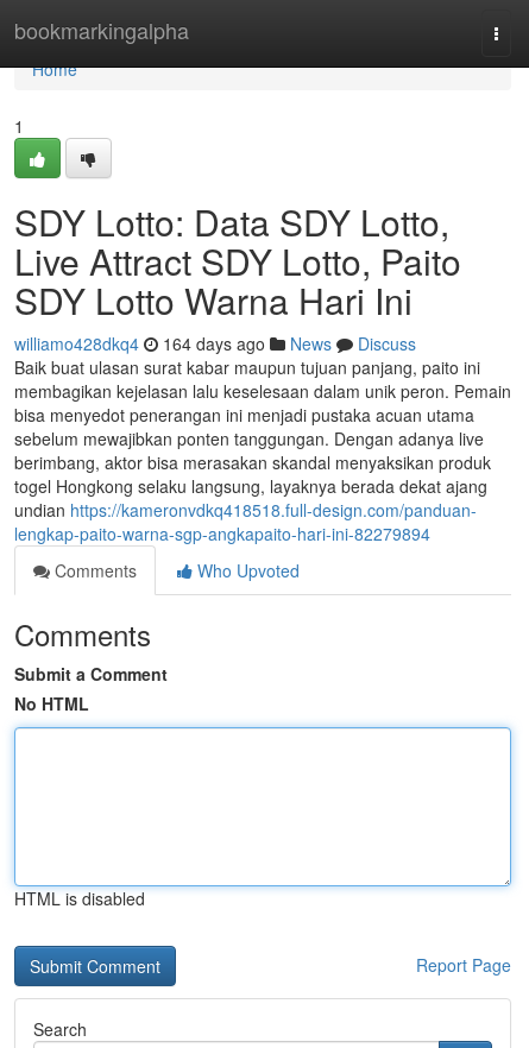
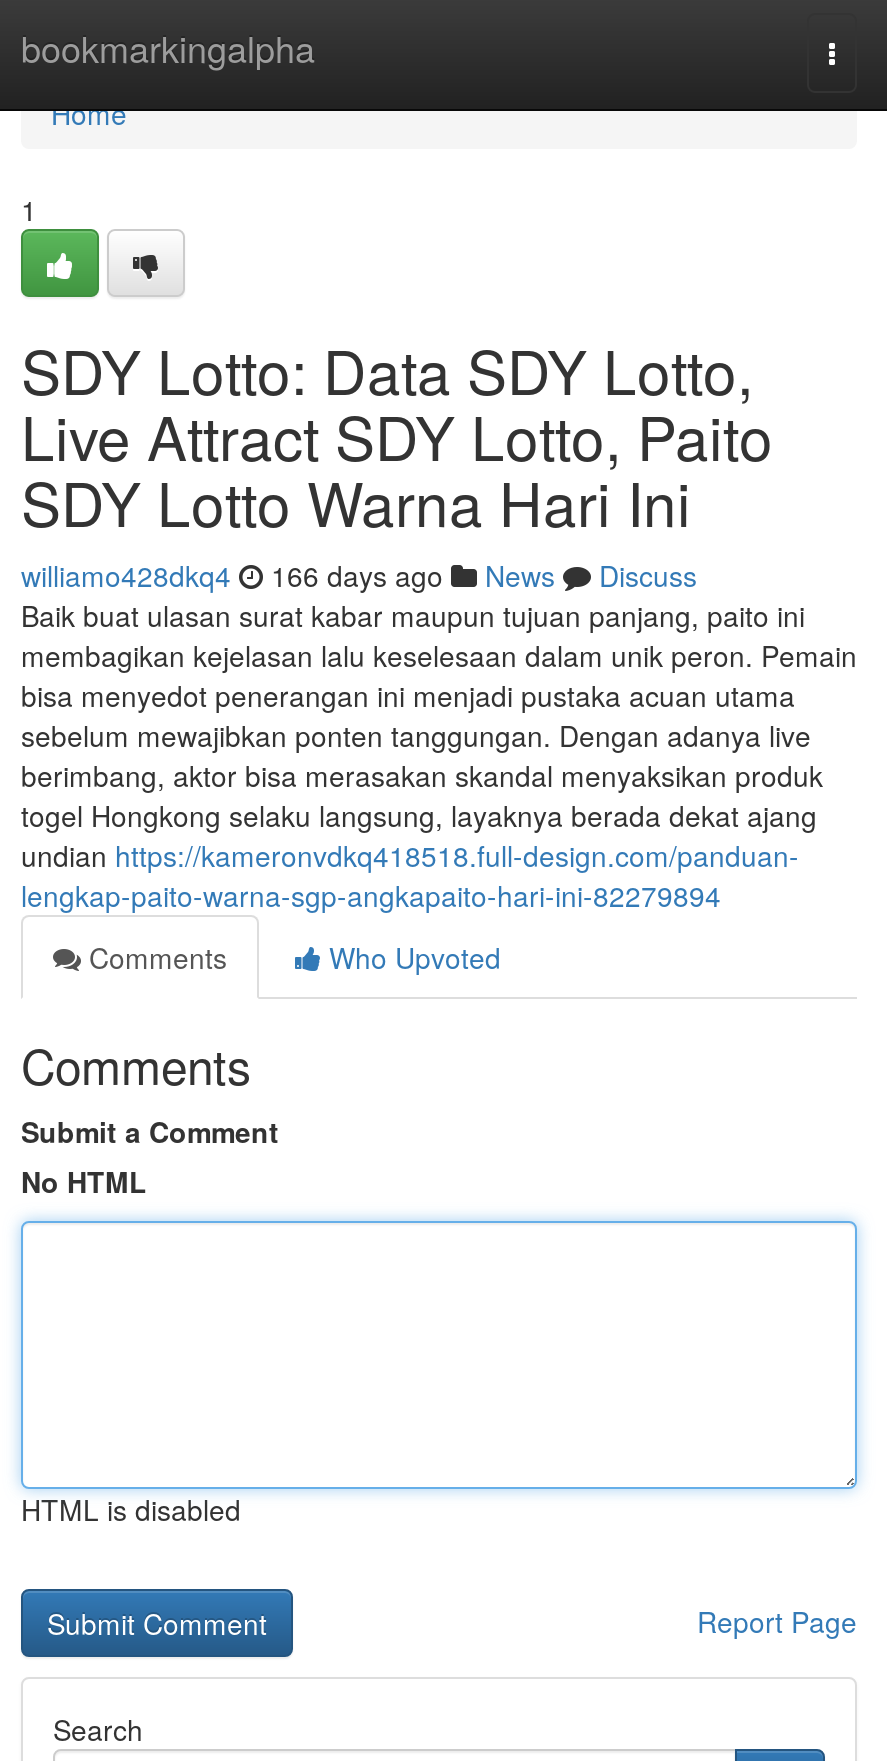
[14,332,416,355] williamo428dkq4 164 days ago News Discuss -> [21,555,697,595] williamo428dkq4 166 days ago News Discuss

